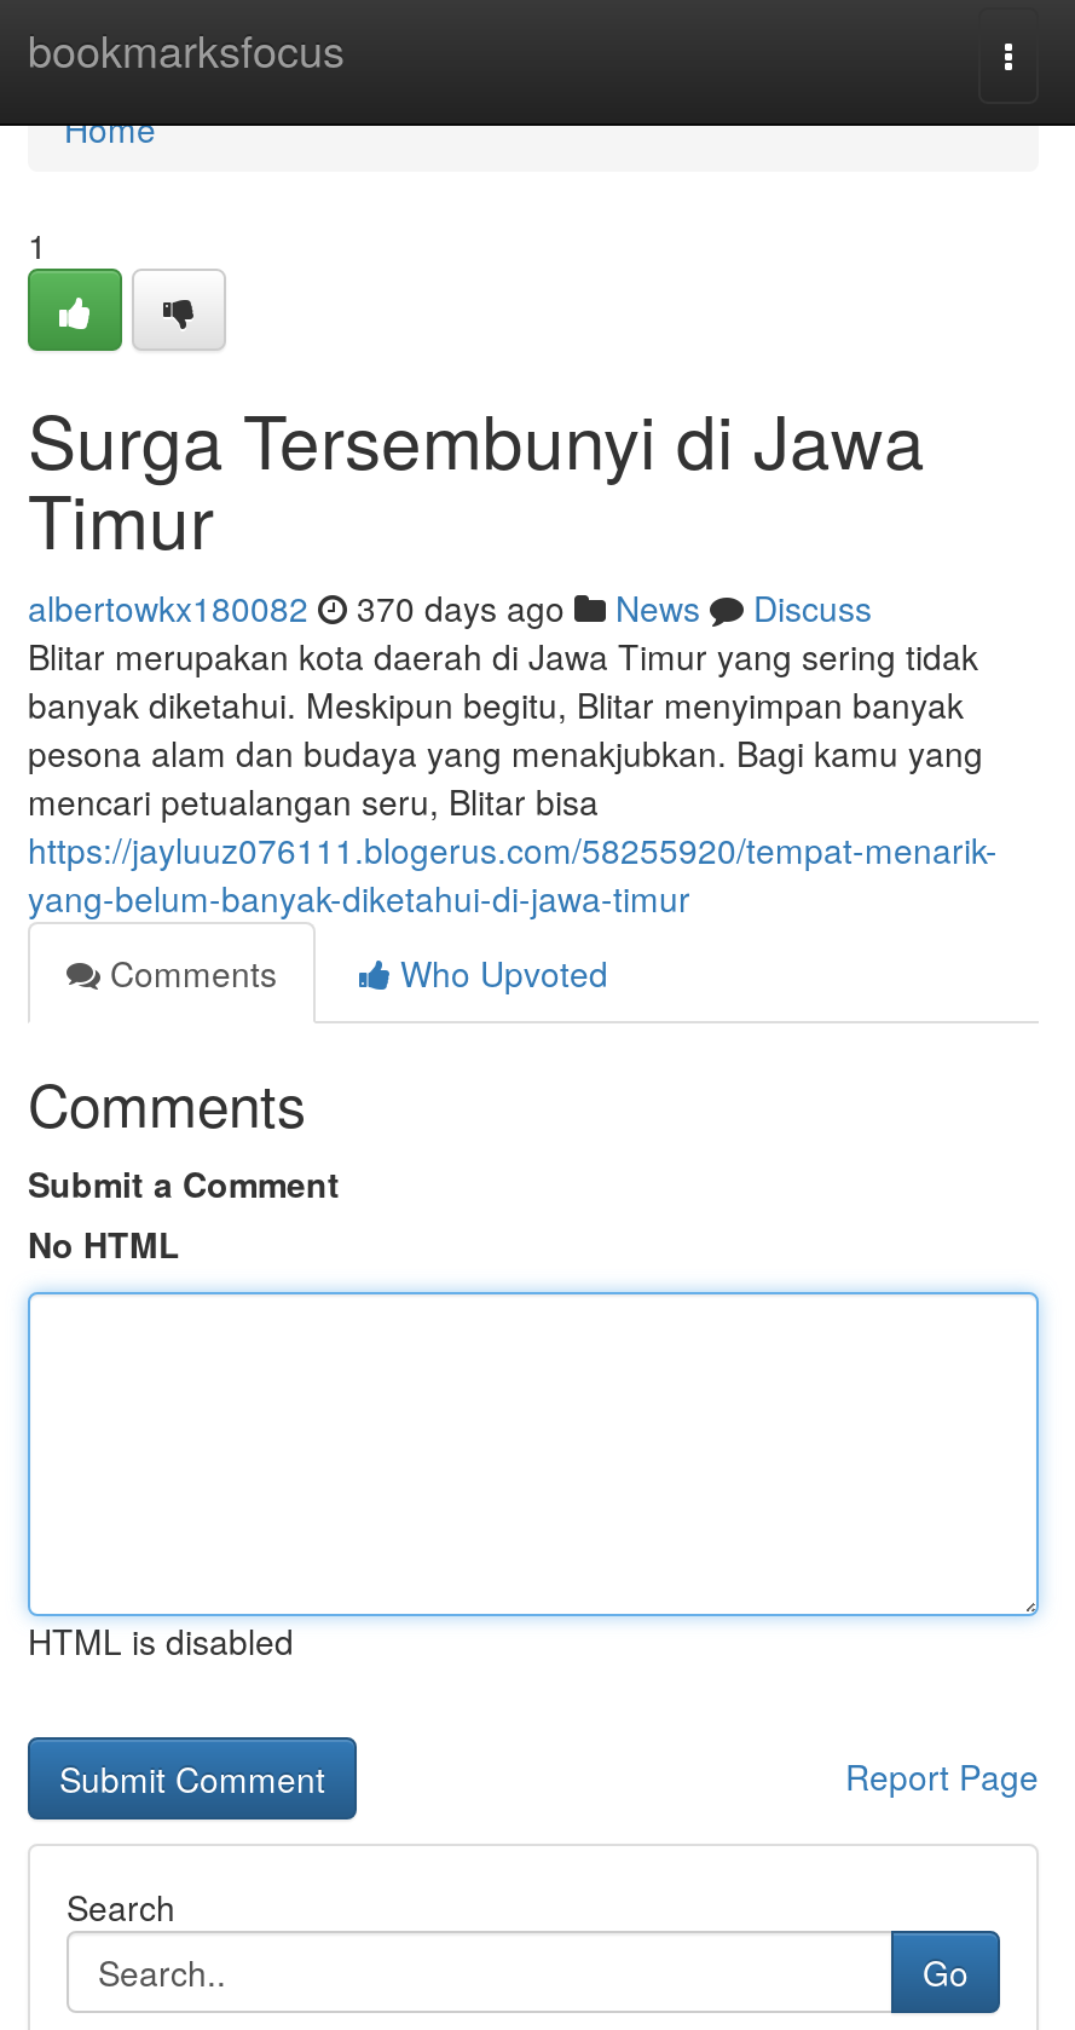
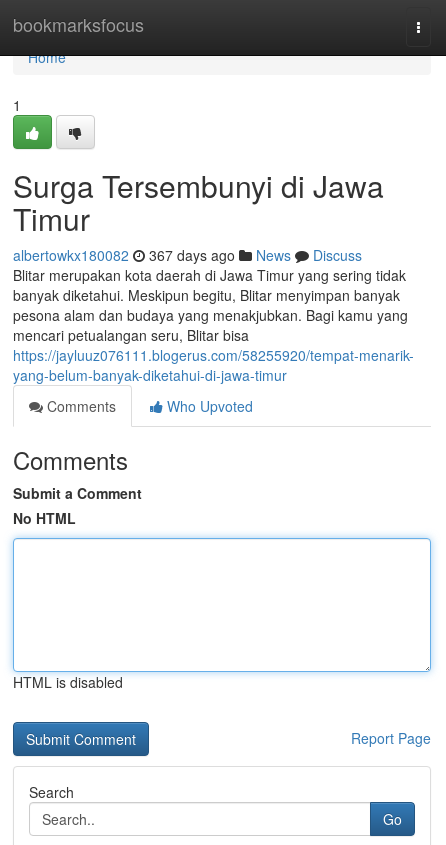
[28,583,872,632] albertowkx180082 370 days ago News Discuss -> [13,245,362,265] albertowkx180082 367 days ago News Discuss

